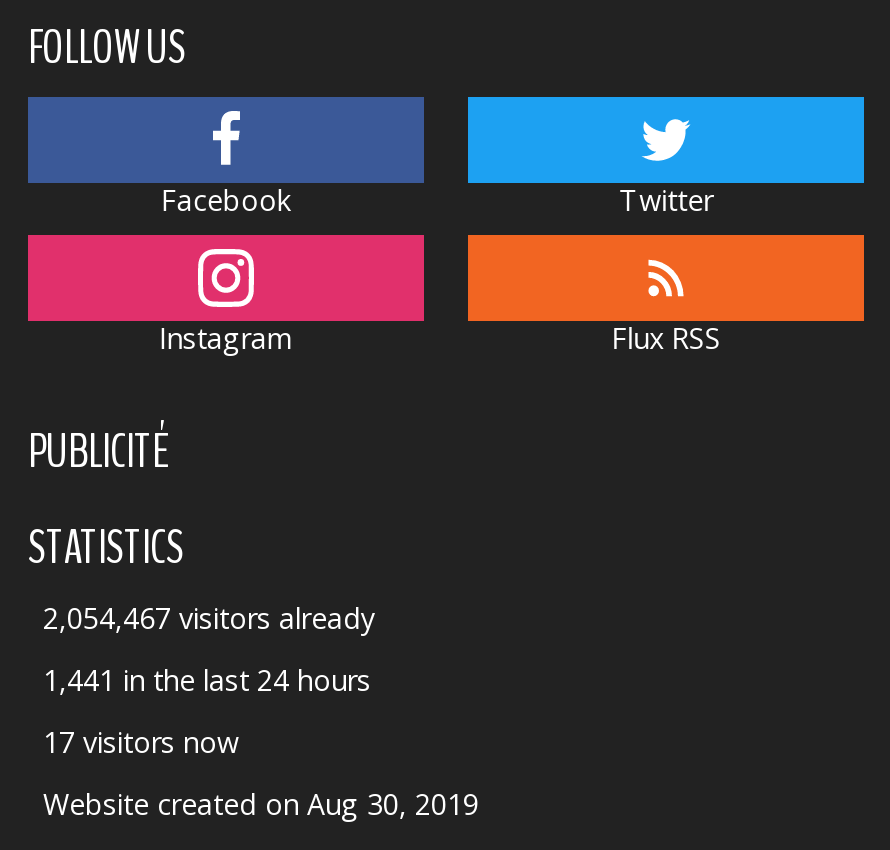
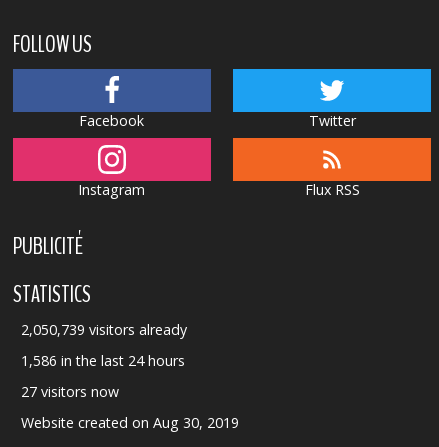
[43,599,375,637] 2,054,467 visitors already -> [20,320,186,339] 2,050,739 visitors already
[43,661,371,699] 1,441 in the last 24 hours -> [20,351,184,370] 1,586 in the last 24 hours
[43,723,239,761] 17 visitors now -> [20,382,118,401] 27 visitors now

